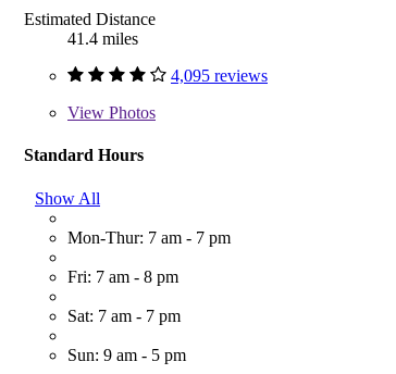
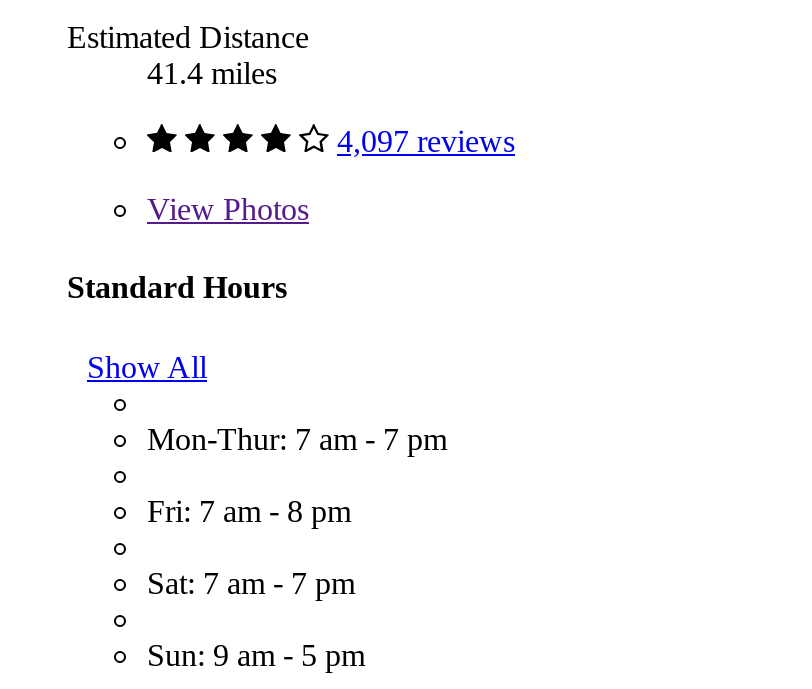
[171,66,268,85] 4,095 reviews -> [337,124,515,158] 4,097 reviews

